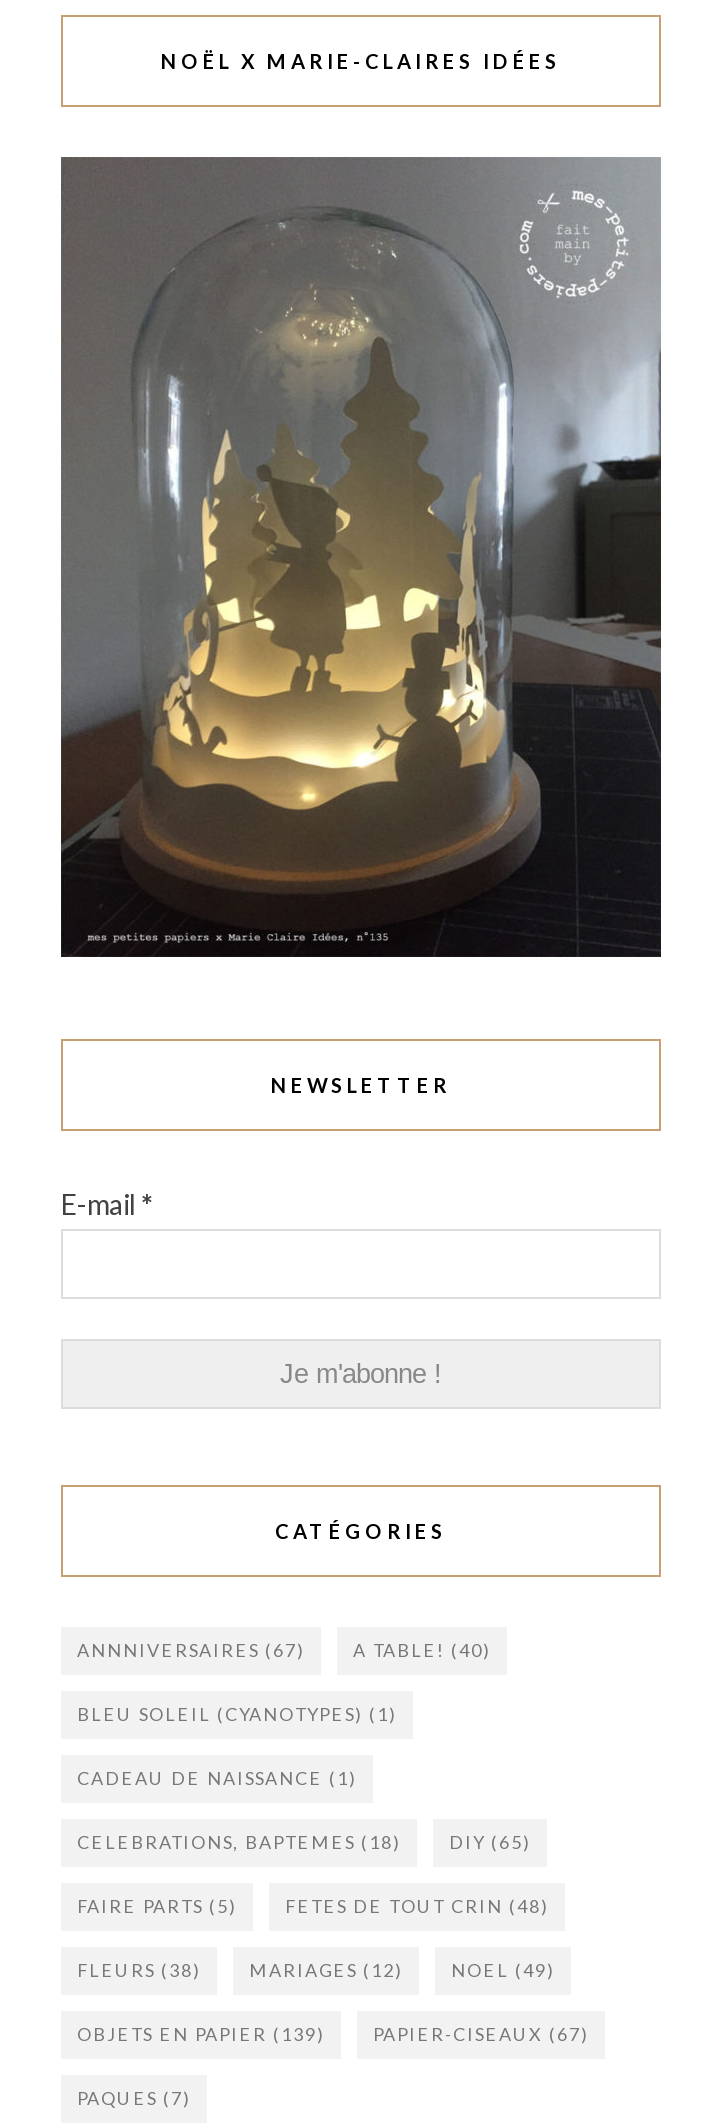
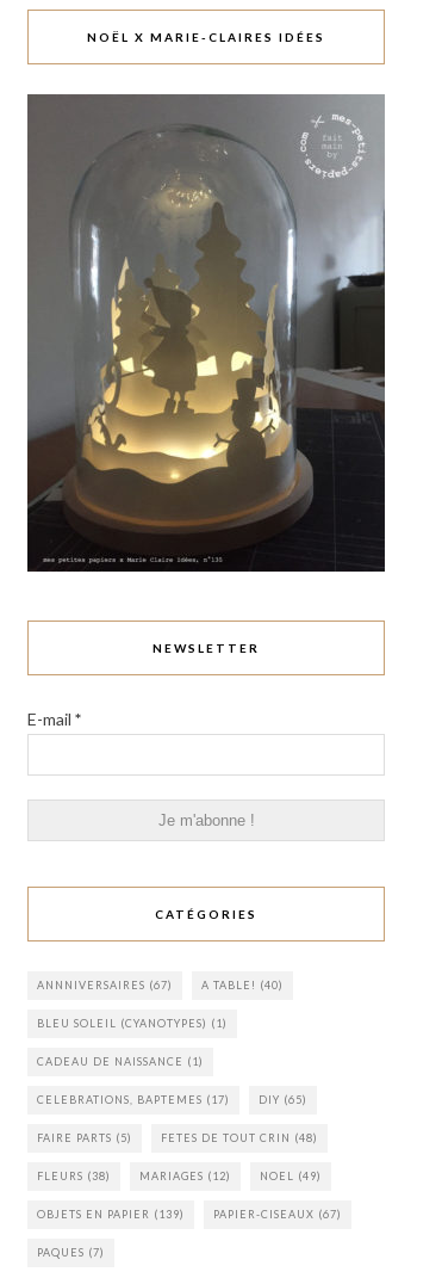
[77,1831,401,1853] CELEBRATIONS, BAPTEMES (18) -> [37,1092,230,1106] CELEBRATIONS, BAPTEMES (17)

